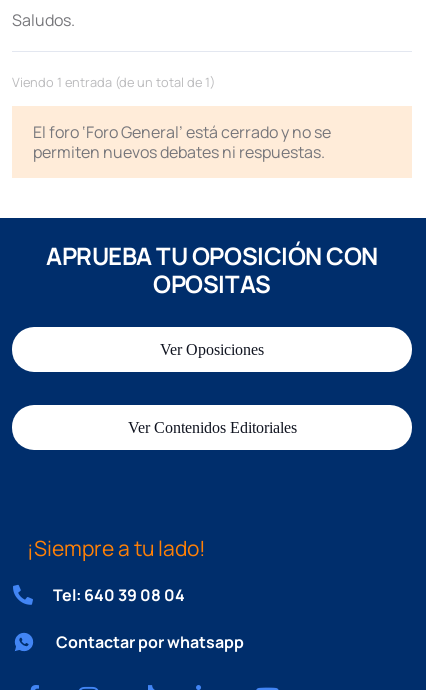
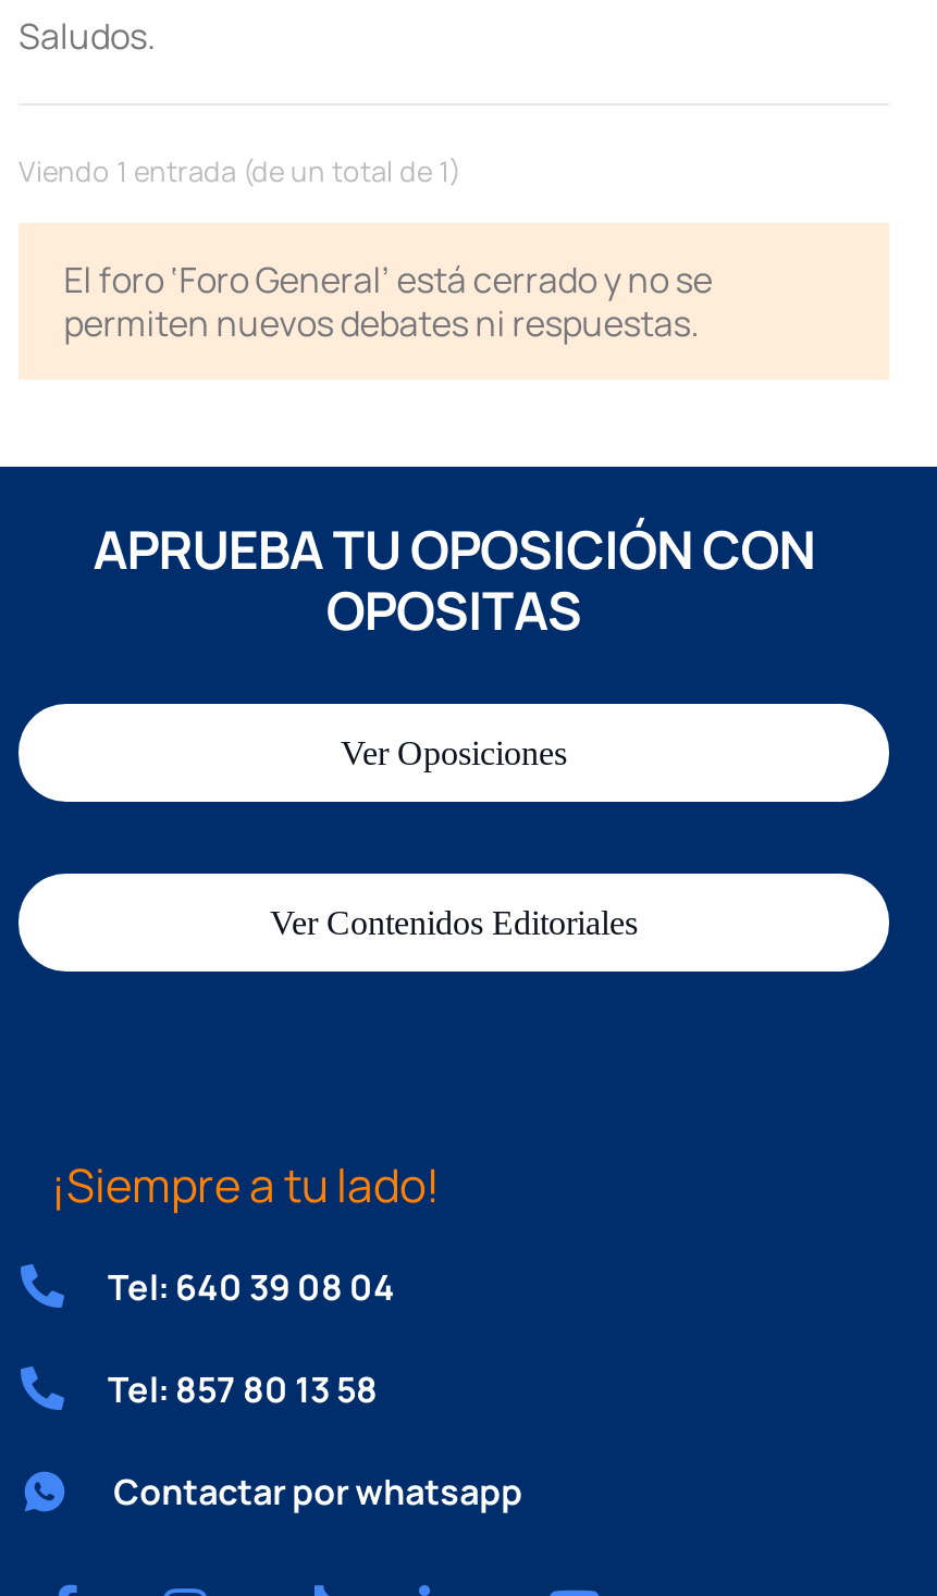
none -> [108,1365,378,1413] Tel: 857 80 13 58

